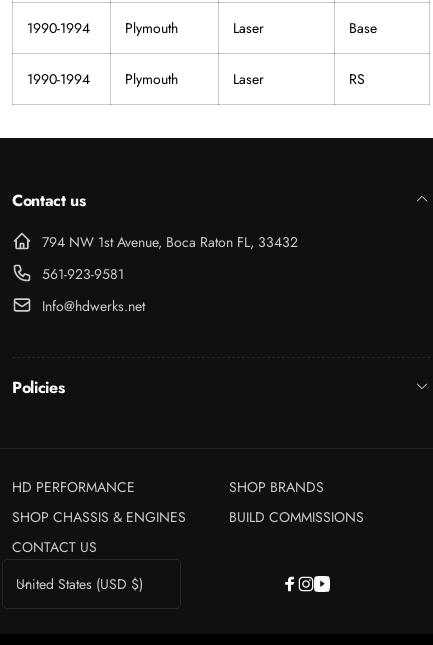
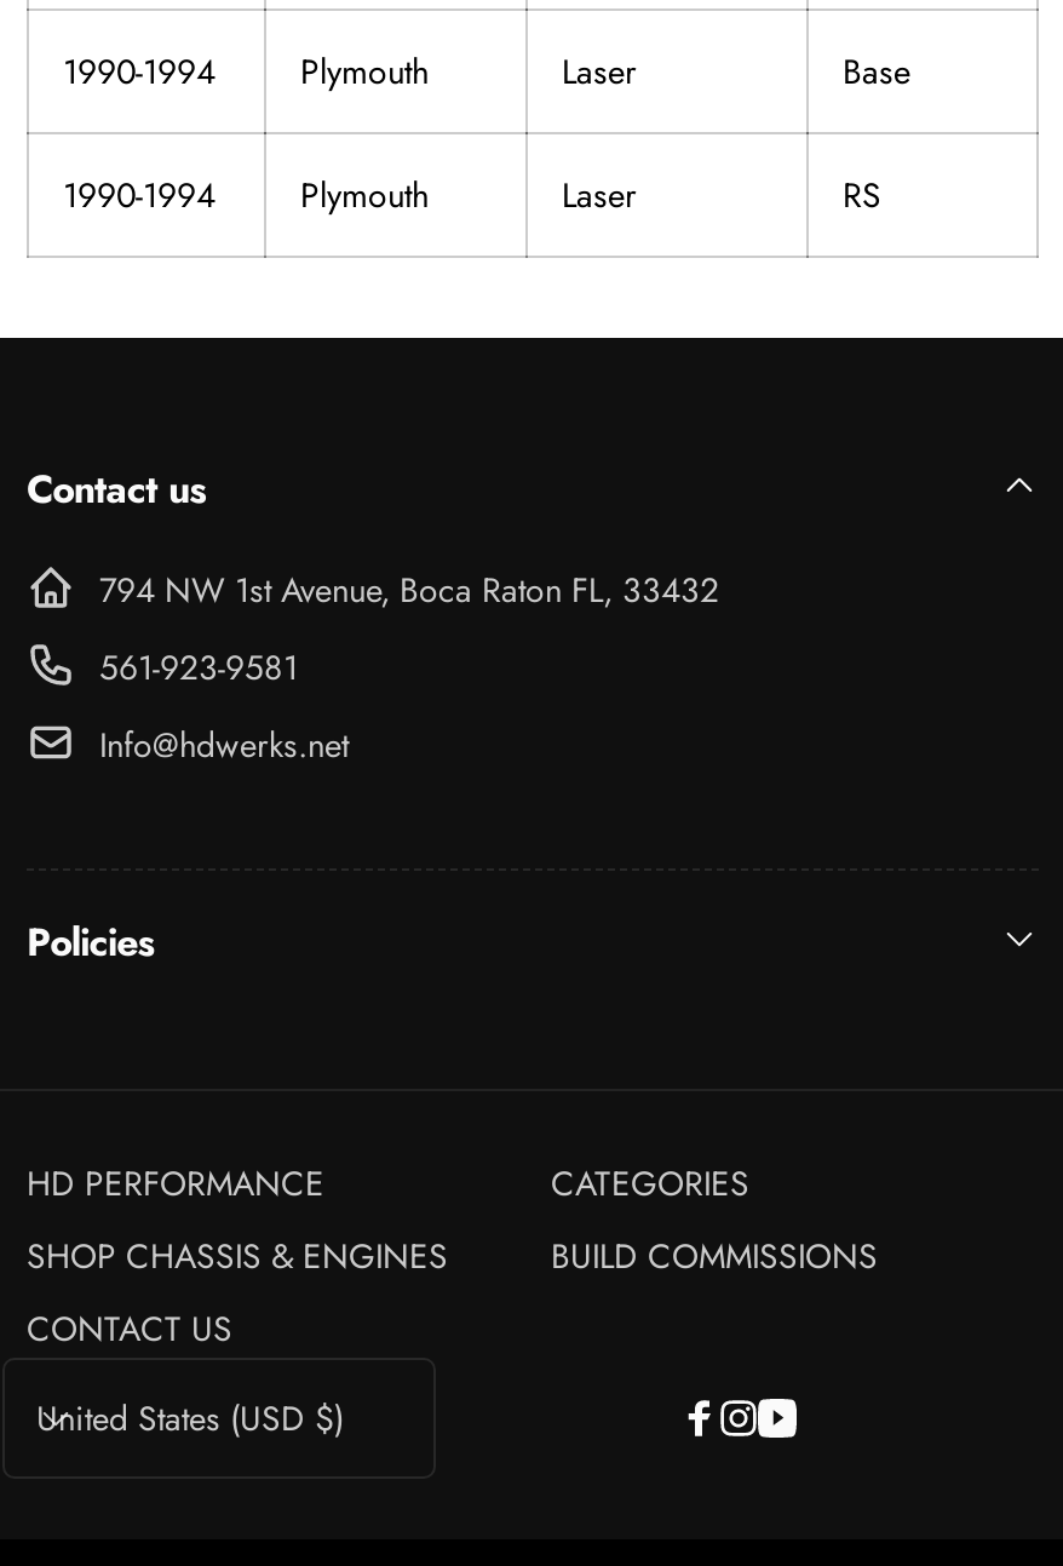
[228,477,323,497] SHOP BRANDS -> [551,1160,749,1208] CATEGORIES

